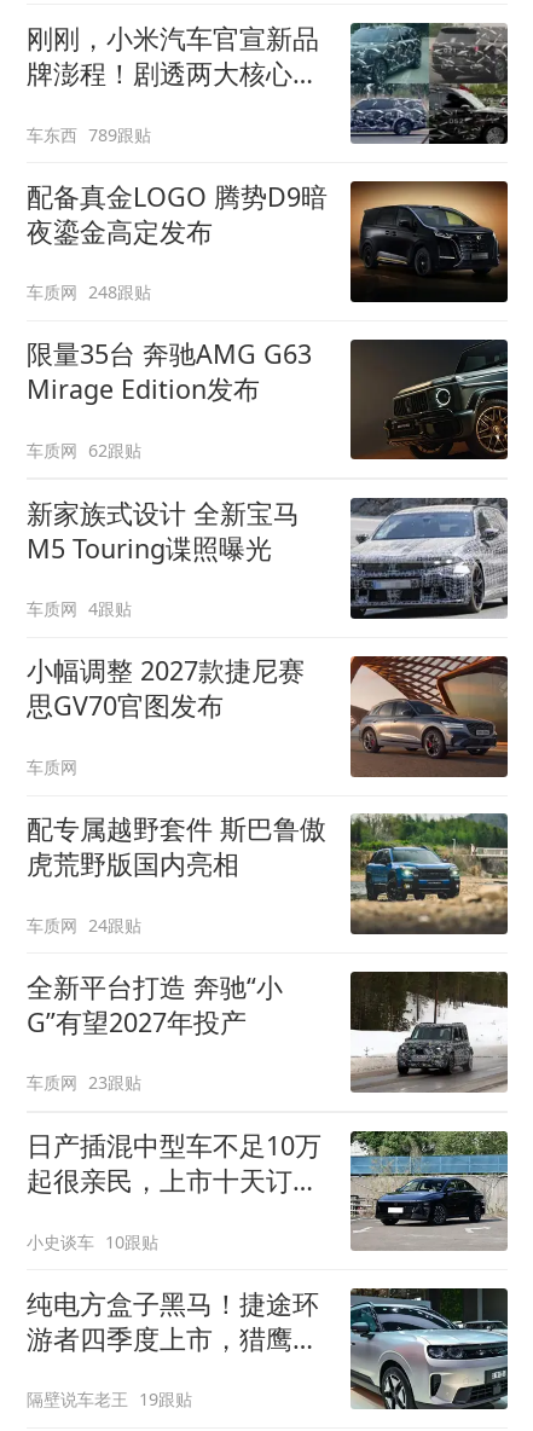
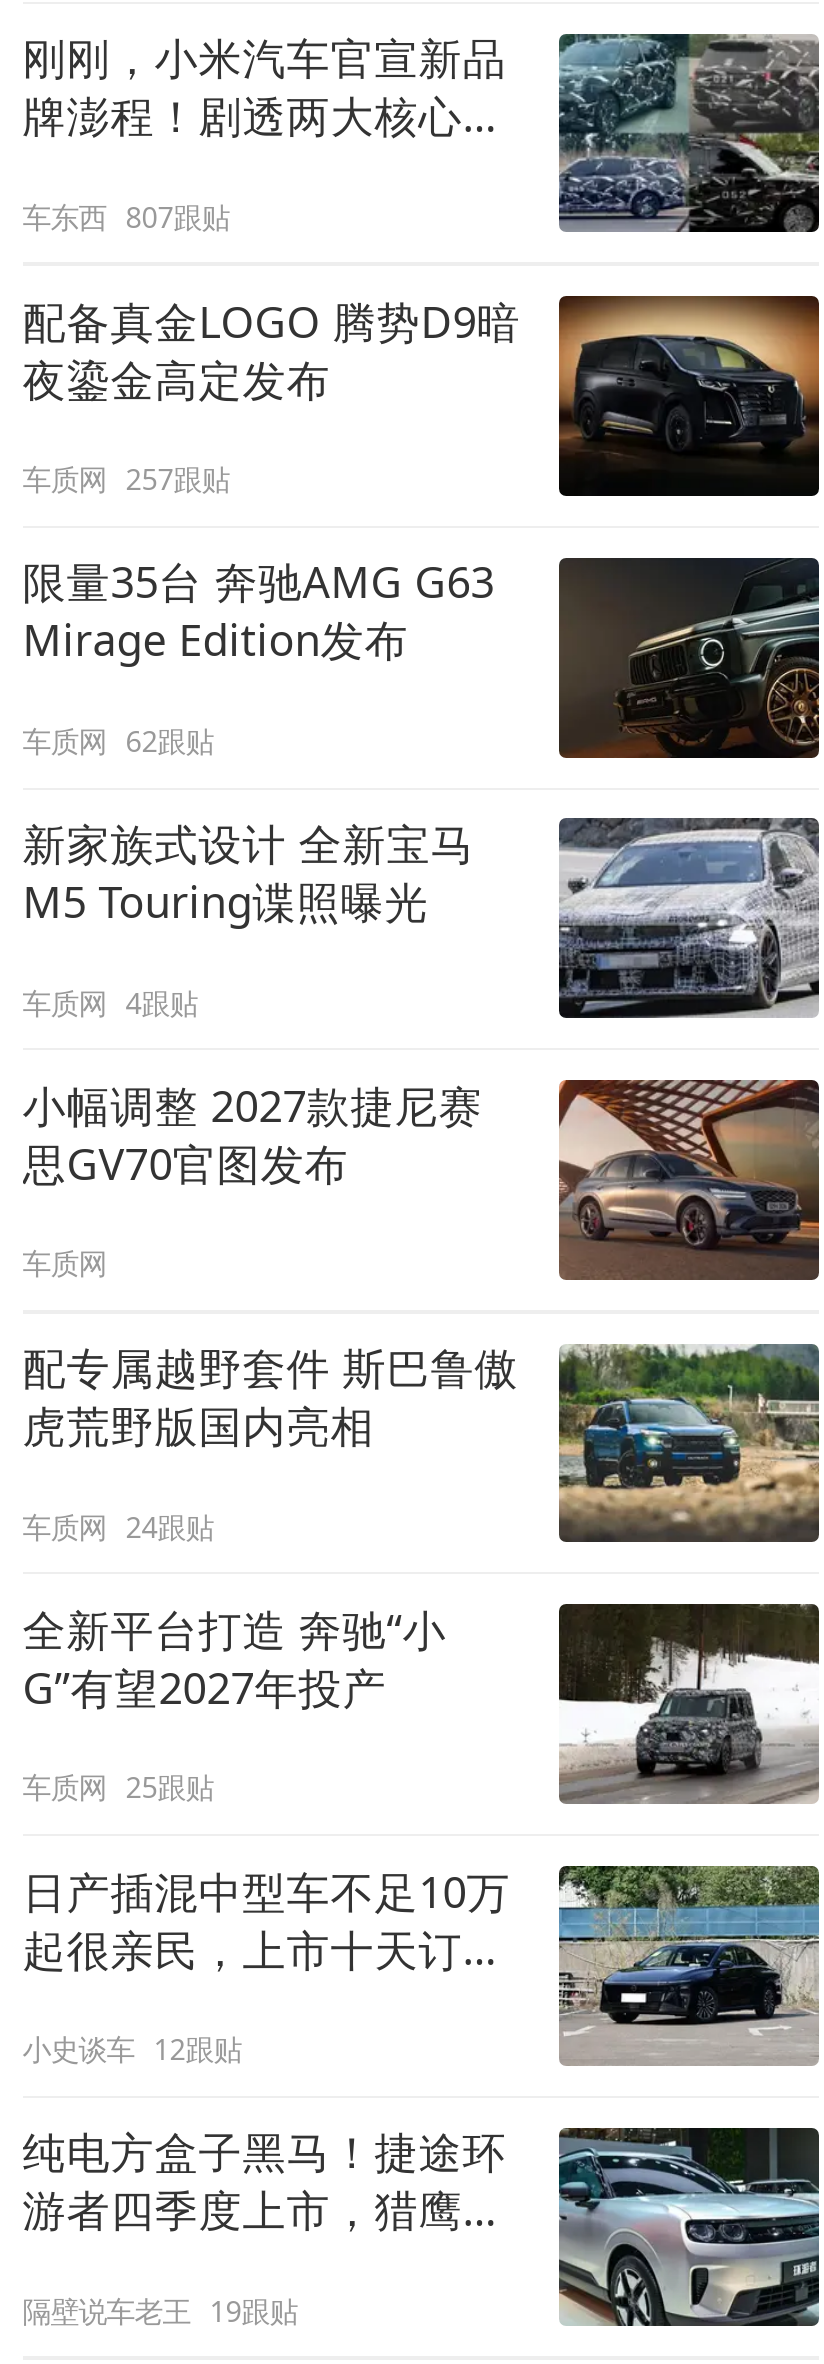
[26,123,151,146] 车东西 789跟贴 -> [22,197,230,235] 车东西 807跟贴
[26,281,151,304] 车质网 248跟贴 -> [22,460,230,498] 车质网 257跟贴
[26,1071,142,1094] 车质网 23跟贴 -> [22,1768,214,1806] 车质网 25跟贴
[26,1230,159,1253] 小史谈车 10跟贴 -> [22,2030,242,2068] 小史谈车 12跟贴

